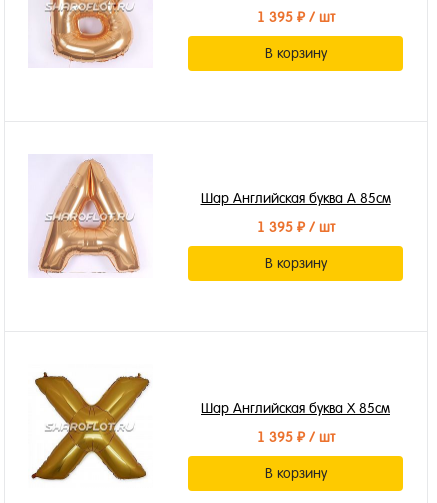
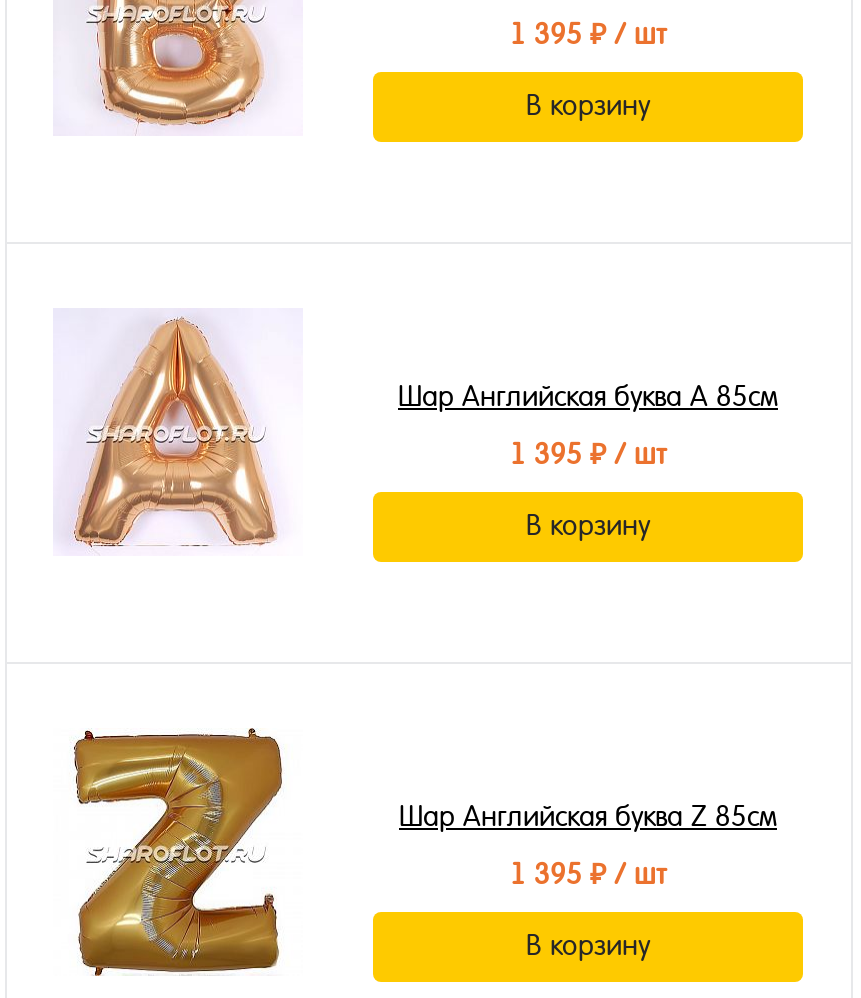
[31,365,150,488] [image] -> [61,726,295,978] [image]
[201,400,390,416] Шар Английская буква X 85см -> [399,800,777,832] Шар Английская буква Z 85см

